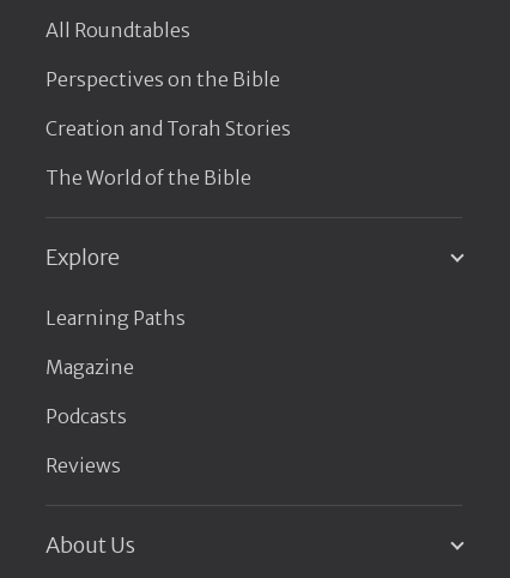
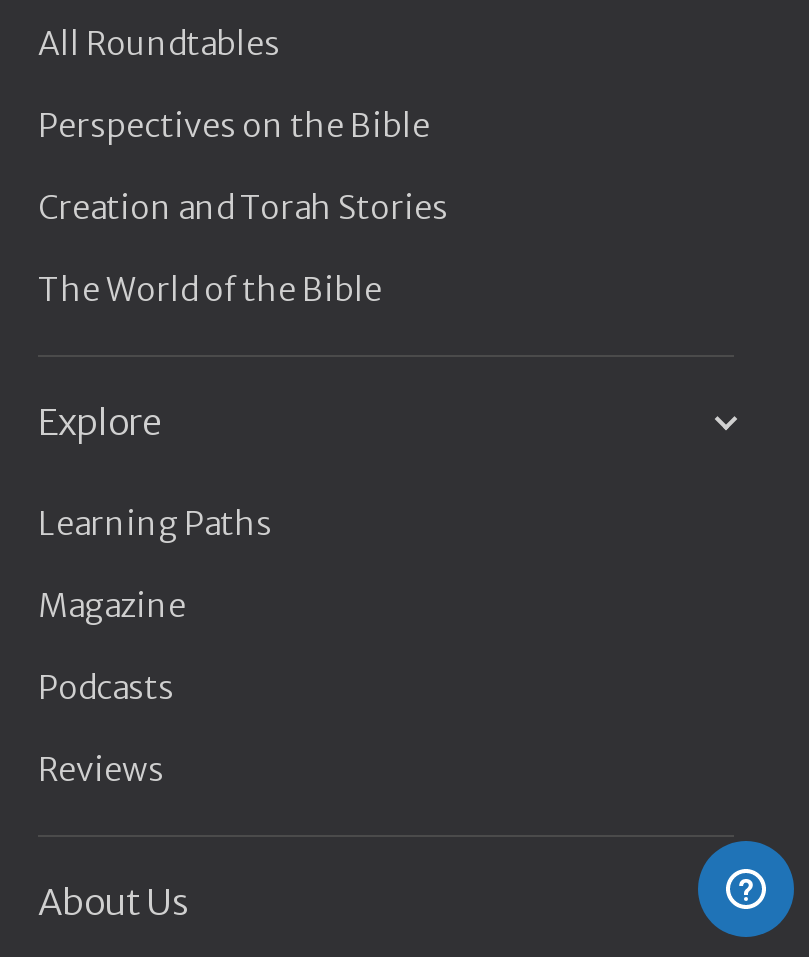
none -> [696,839,796,939] [image]

